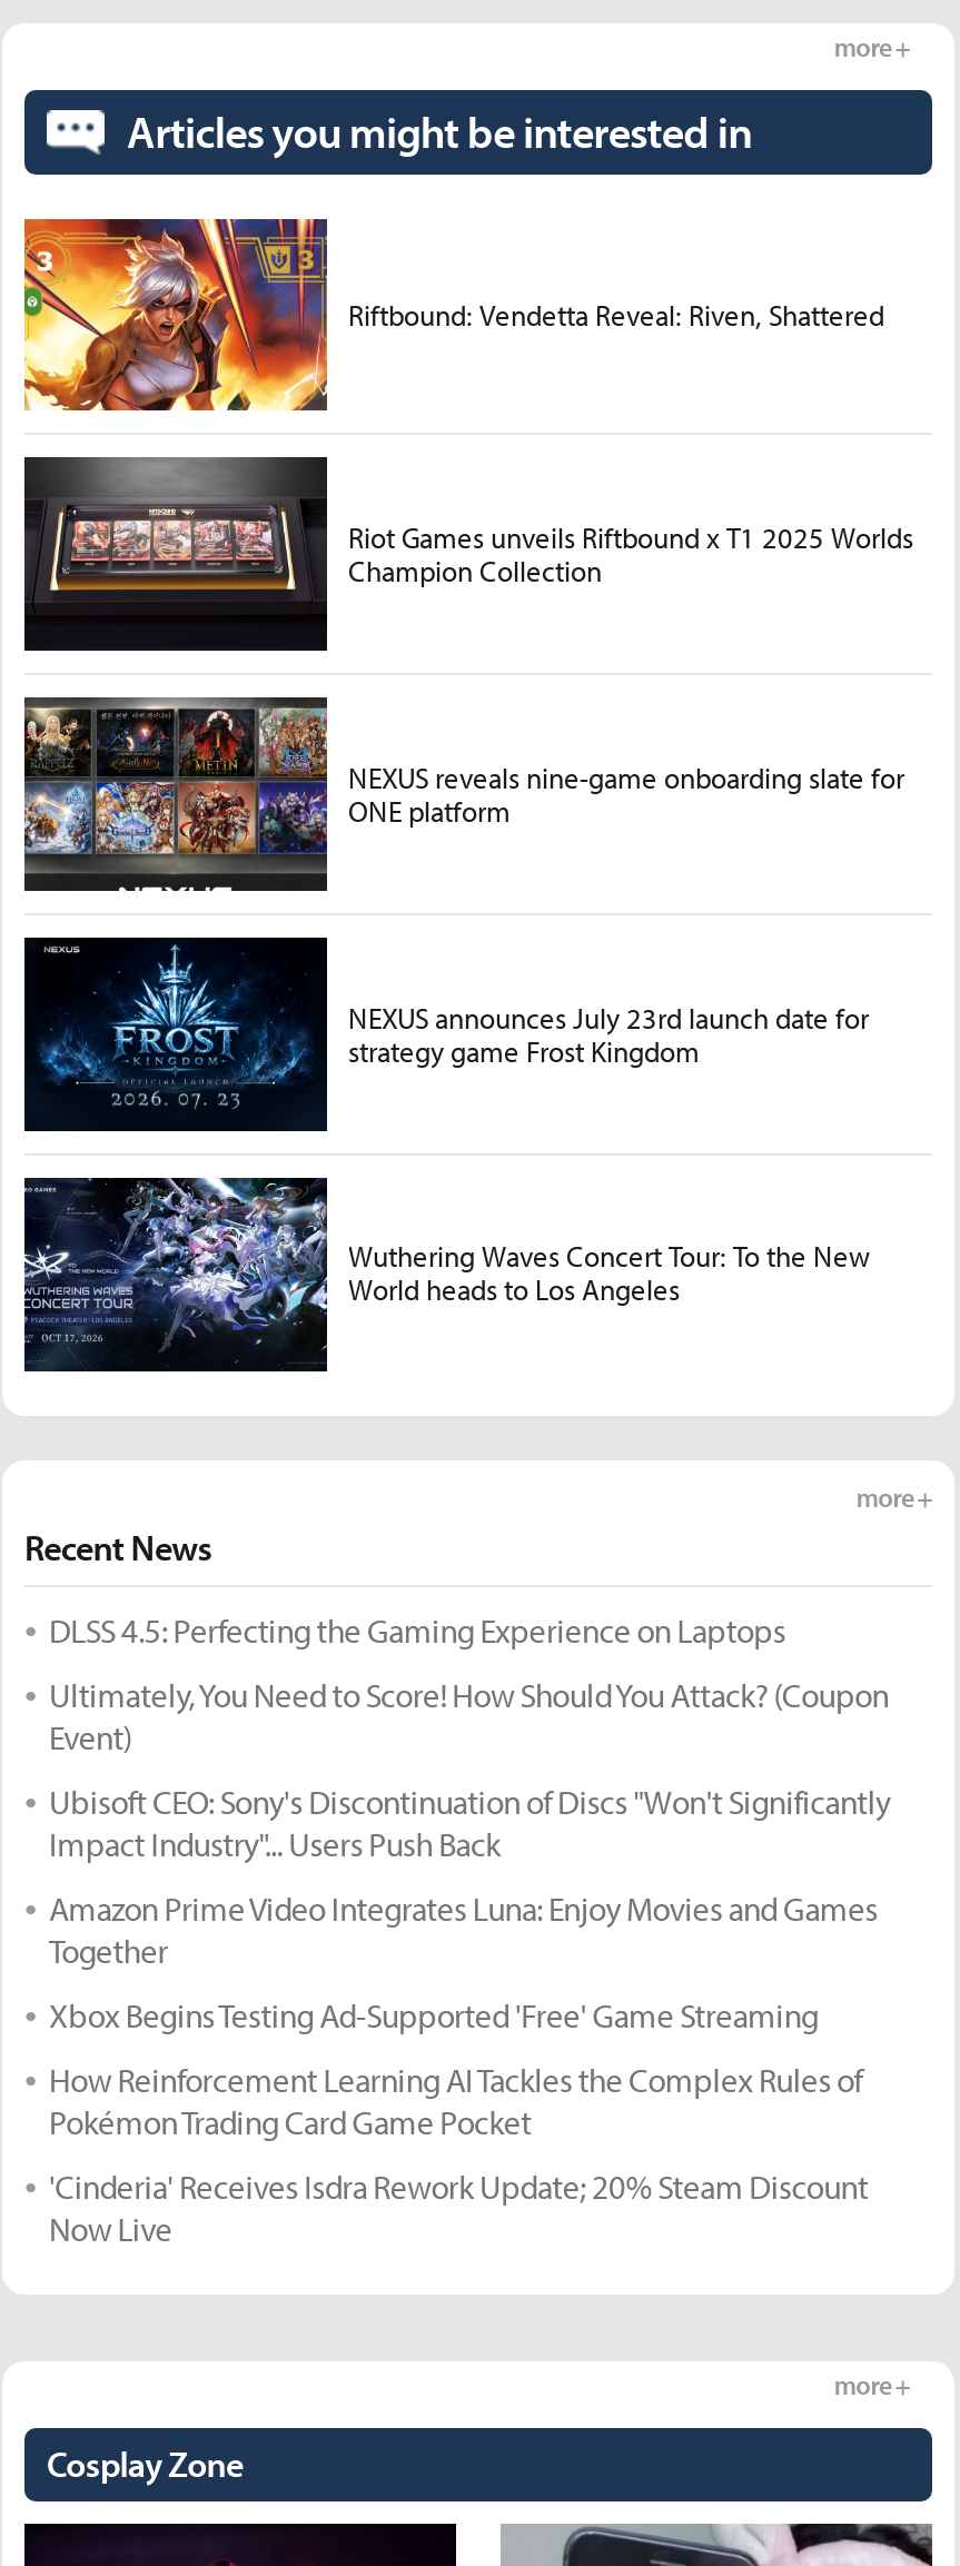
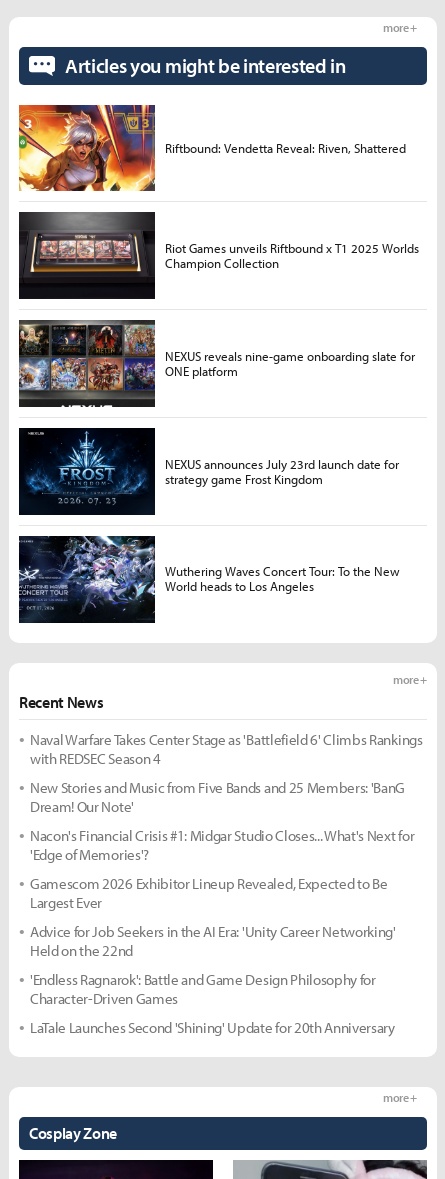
[49,1609,785,1651] DLSS 4.5: Perfecting the Gaming Experience on Laptops -> [30,730,423,768] Naval Warfare Takes Center Stage as 'Battlefield 6' Climbs Rankings | with REDSEC Season 4
[49,1674,889,1758] Ultimately, You Need to Score! How Should You Attack? (Coupon | Event) -> [30,778,405,816] New Stories and Music from Five Bands and 25 Members: 'BanG | Dream! Our Note'
[49,1780,890,1865] Ubisoft CEO: Sony's Discontinuation of Discs "Won't Significantly | Impact Industry"... Users Push Back -> [30,826,414,864] Nacon's Financial Crisis #1: Midgar Studio Closes... What's Next for | 'Edge of Memories'?
[49,1887,878,1972] Amazon Prime Video Integrates Luna: Enjoy Movies and Games | Together -> [30,874,387,912] Gamescom 2026 Exhibitor Lineup Revealed, Expected to Be | Largest Ever
[49,1994,818,2036] Xbox Begins Testing Ad-Supported 'Free' Game Streaming -> [30,922,396,960] Advice for Job Seekers in the AI Era: 'Unity Career Networking' | Held on the 22nd
[49,2058,862,2143] How Reinforcement Learning AI Tackles the Complex Rules of | Pokémon Trading Card Game Pocket -> [30,970,376,1008] 'Endless Ragnarok': Battle and Game Design Philosophy for | Character-Driven Games
[49,2165,868,2250] 'Cinderia' Receives Isdra Rework Update; 20% Steam Discount | Now Live -> [30,1018,395,1037] LaTale Launches Second 'Shining' Update for 20th Anniversary

